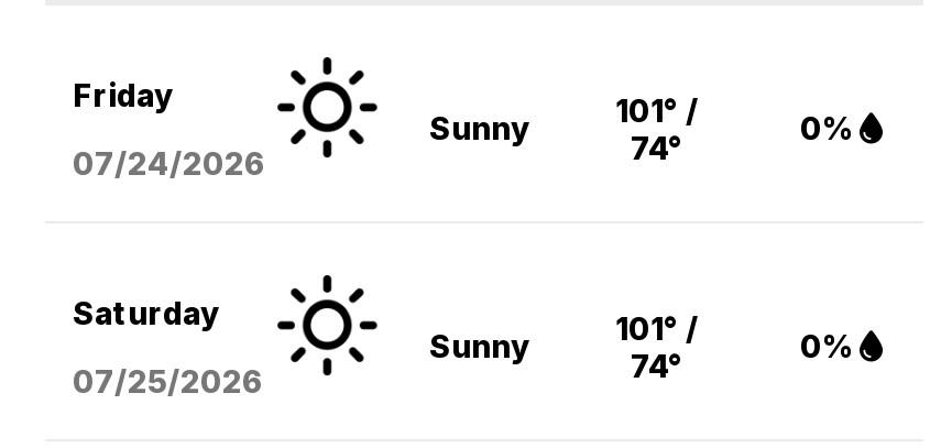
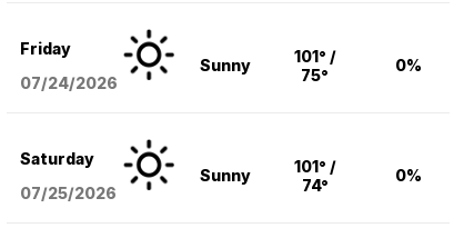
[631,130,683,167] 74° -> [301,66,329,85] 75°

